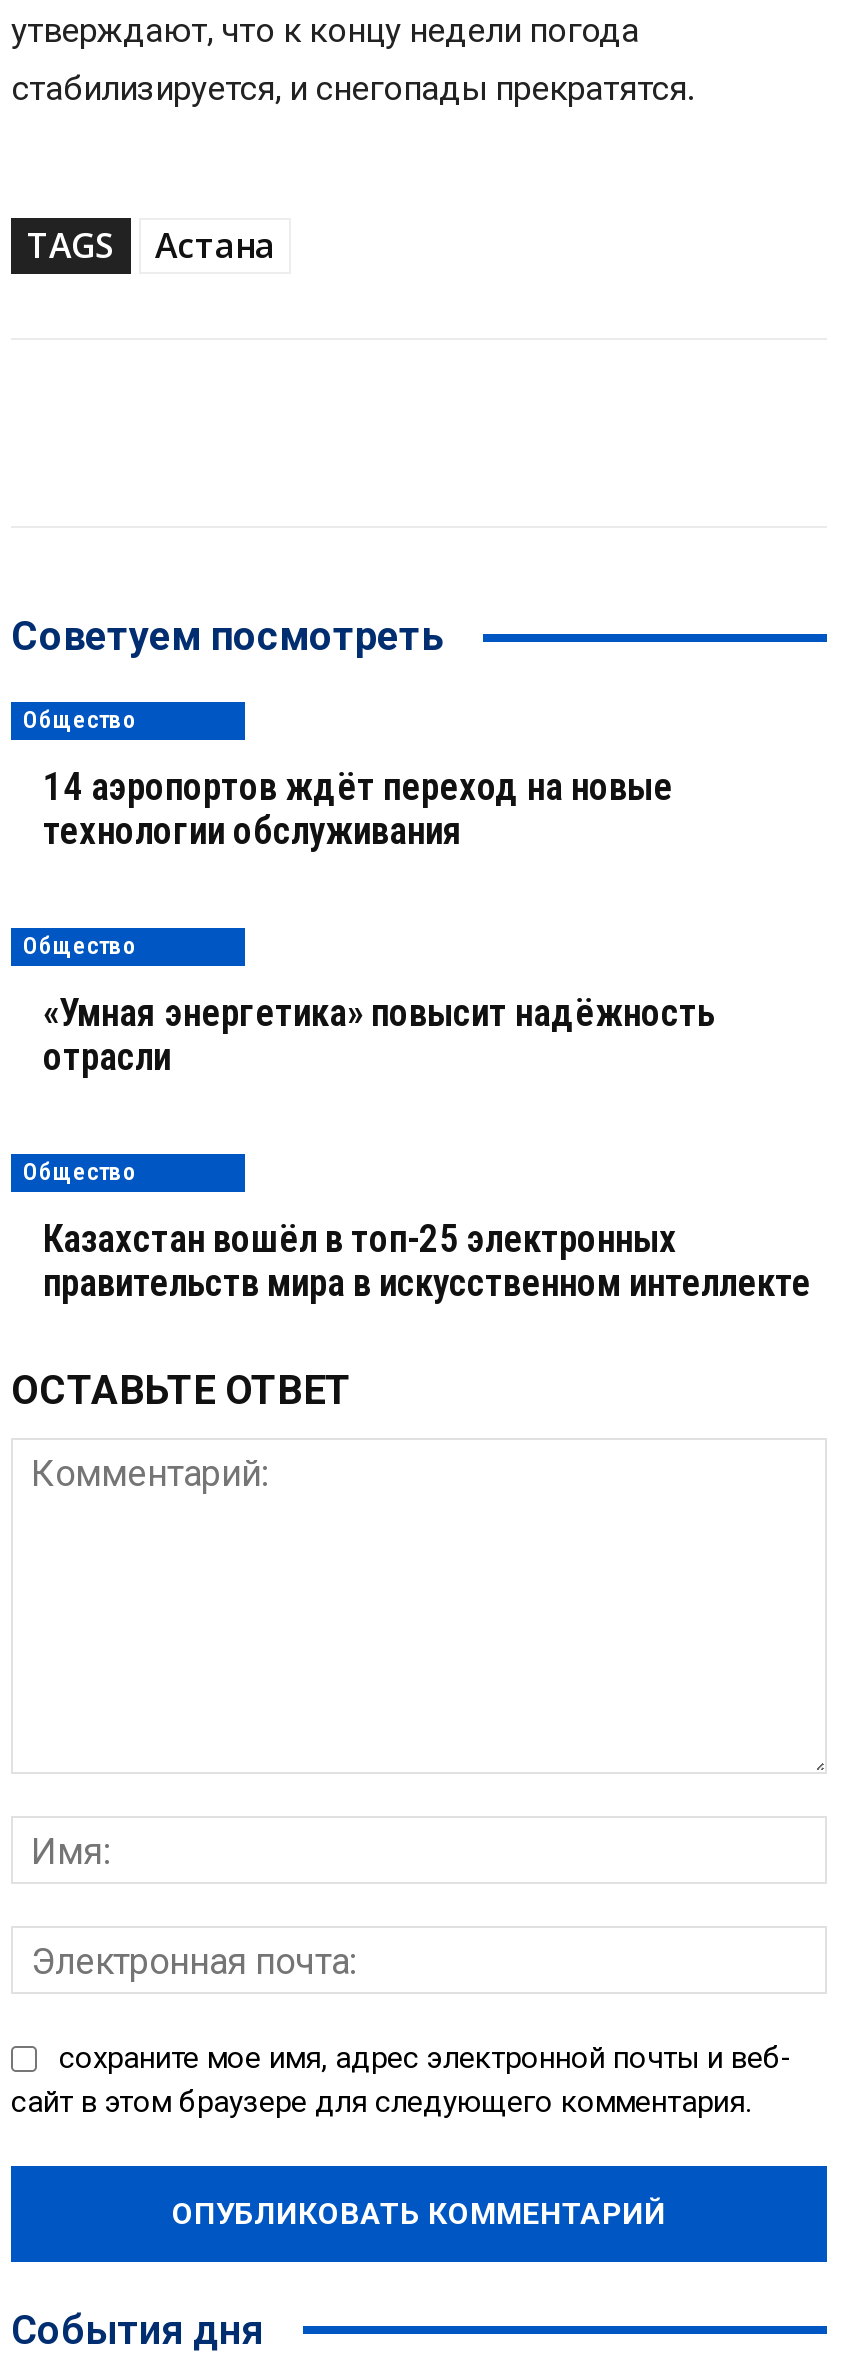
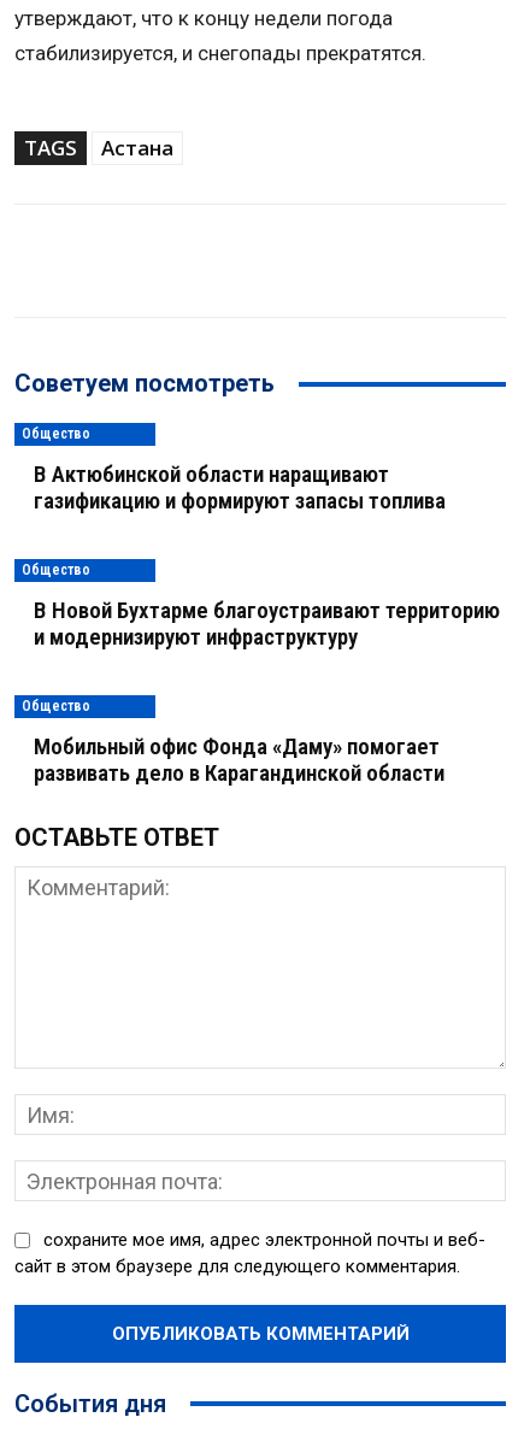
[43,764,673,854] 14 аэропортов ждёт переход на новые | технологии обслуживания -> [34,460,446,515] В Актюбинской области наращивают | газификацию и формируют запасы топлива
[43,990,715,1080] «Умная энергетика» повысит надёжность | отрасли -> [34,597,500,651] В Новой Бухтарме благоустраивают территорию | и модернизируют инфраструктуру
[43,1216,811,1306] Казахстан вошёл в топ-25 электронных | правительств мира в искусственном интеллекте -> [34,733,444,787] Мобильный офис Фонда «Даму» помогает | развивать дело в Карагандинской области

